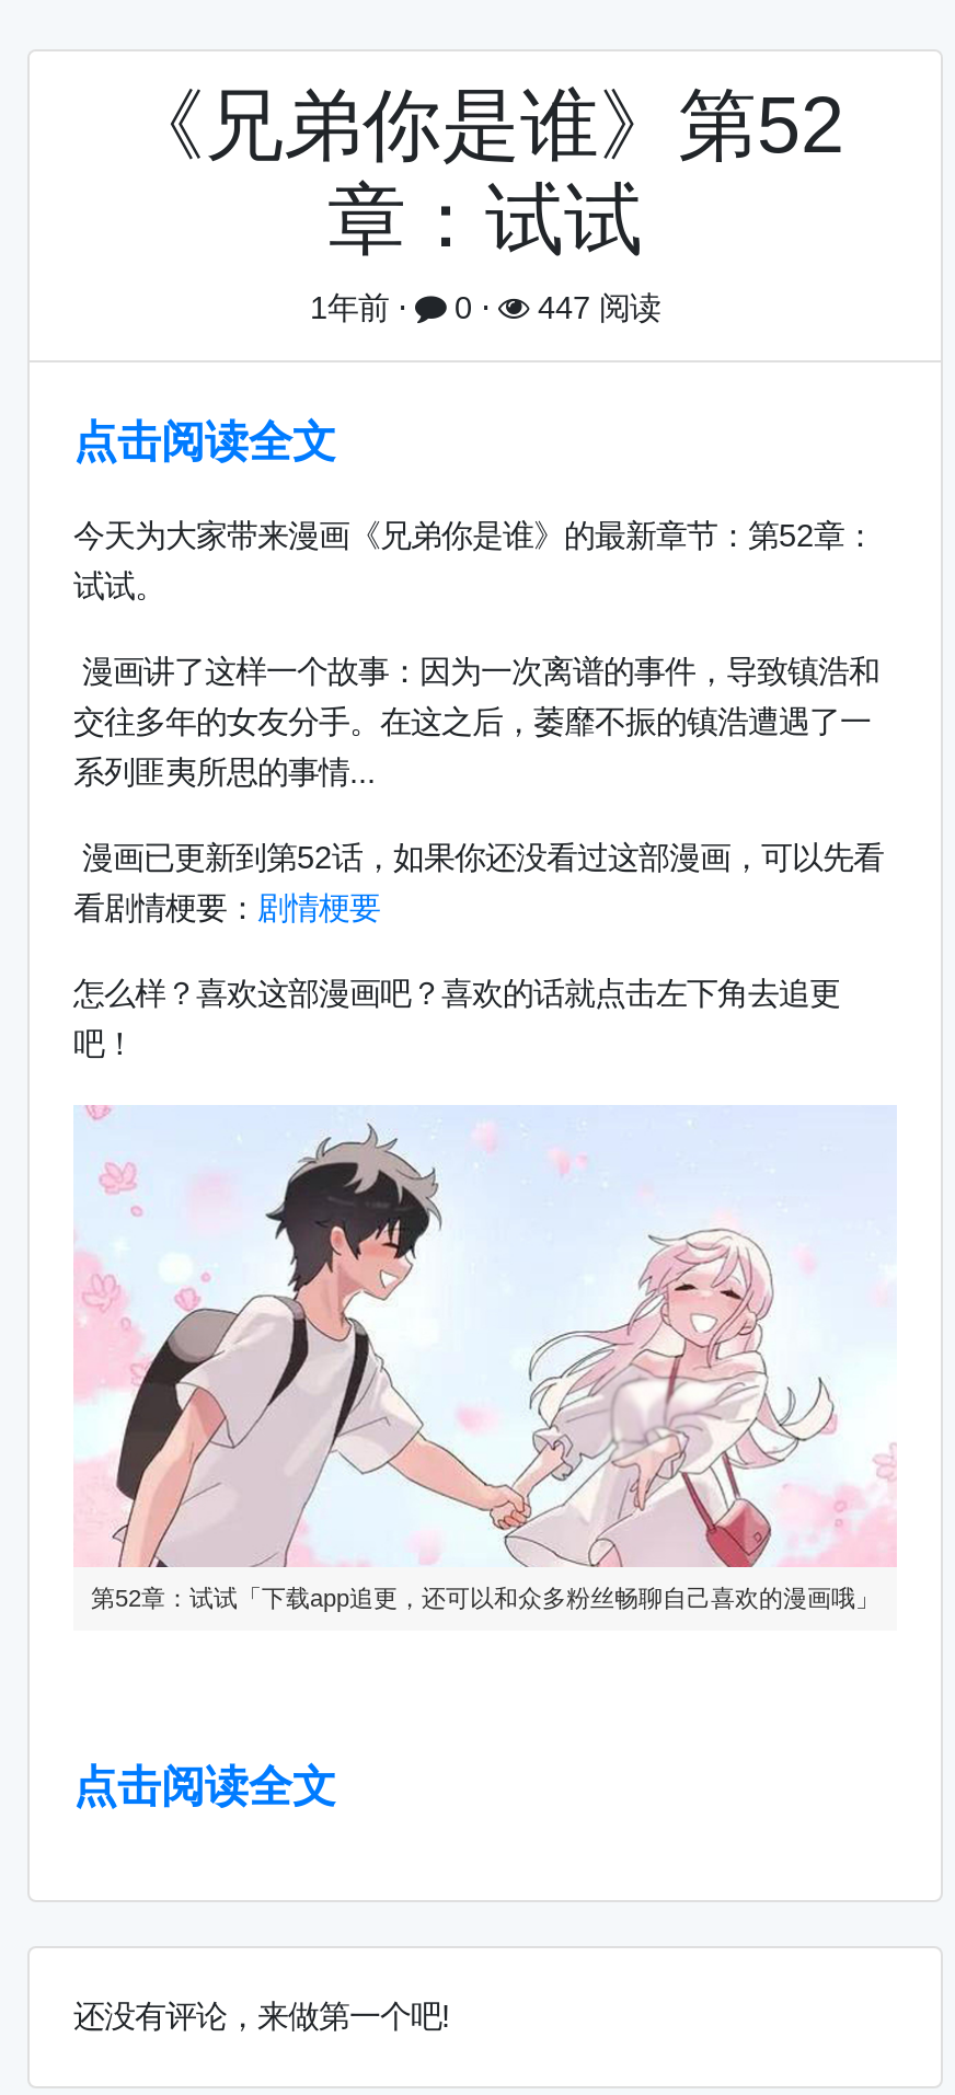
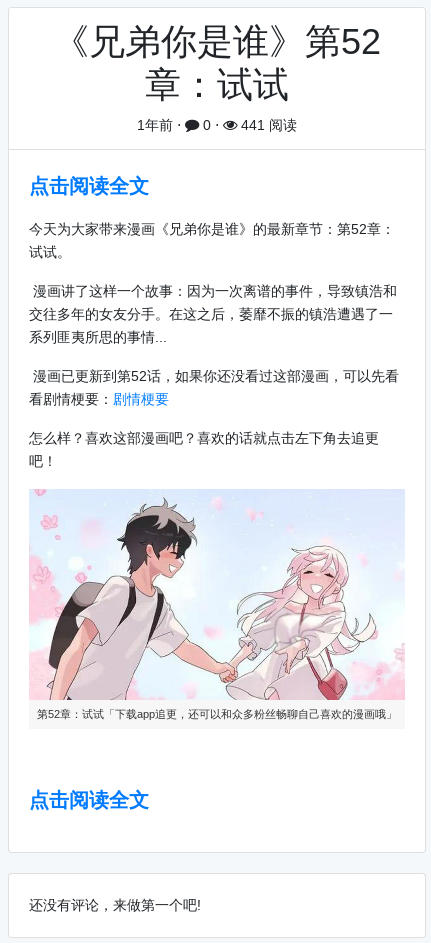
[538,290,660,325] 447 阅读 -> [241,117,297,133] 441 阅读

